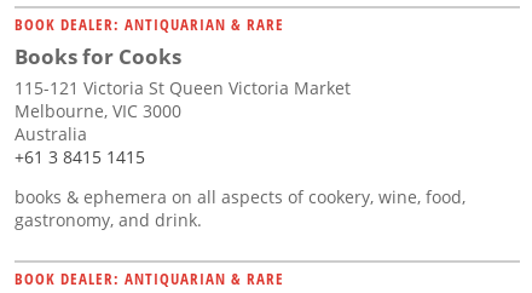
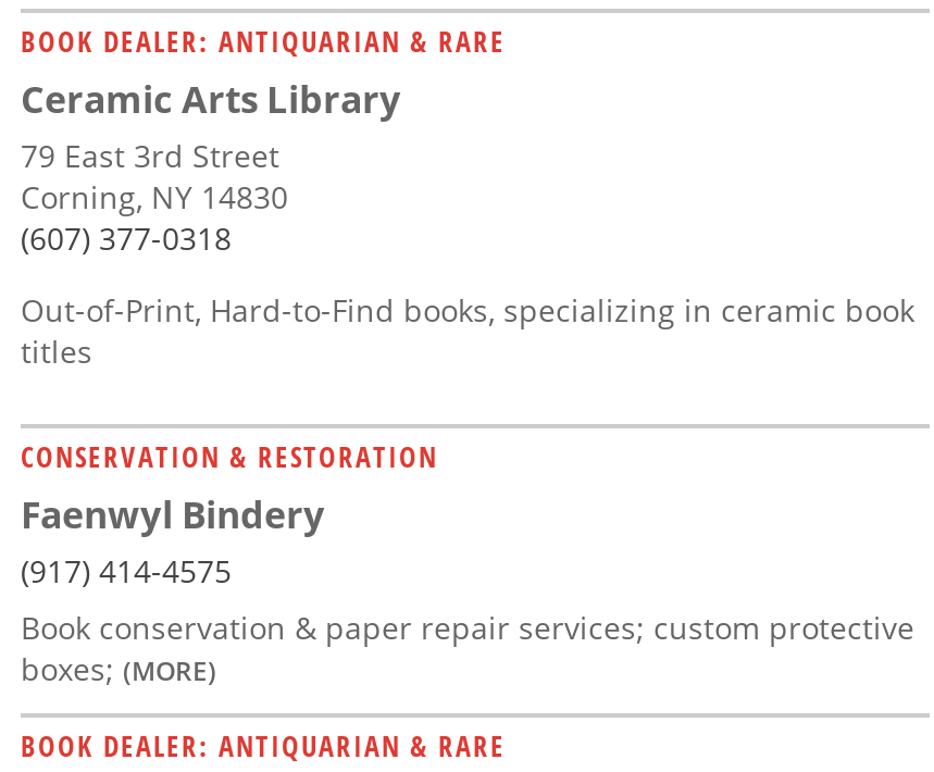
[15,42,465,231] Books for Cooks | 115-121 Victoria St Queen Victoria Market | Melbourne, VIC 3000 | Australia | +61 3 8415 1415 | books & ephemera on all aspects of cookery, wine, food, | gastronomy, and drink. -> [21,73,914,688] Ceramic Arts Library | 79 East 3rd Street | Corning, NY 14830 | (607) 377-0318 | Out-of-Print, Hard-to-Find books, specializing in ceramic book | titles | CONSERVATION & RESTORATION | Faenwyl Bindery | (917) 414-4575 | Book conservation & paper repair services; custom protective | boxes; (MORE)

